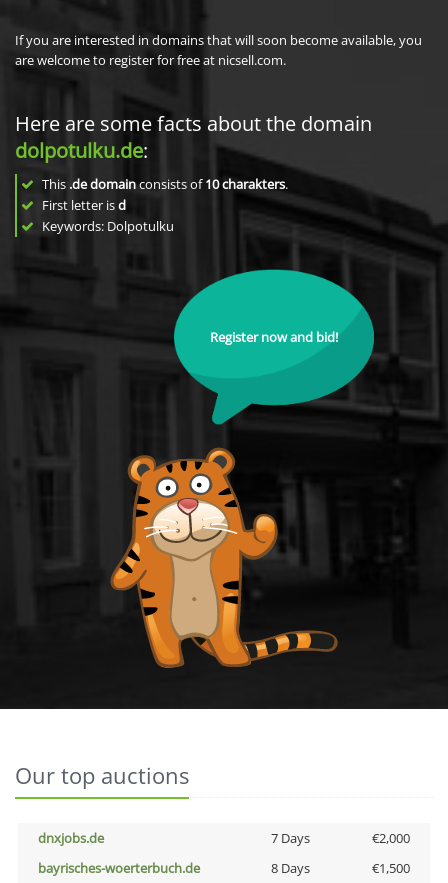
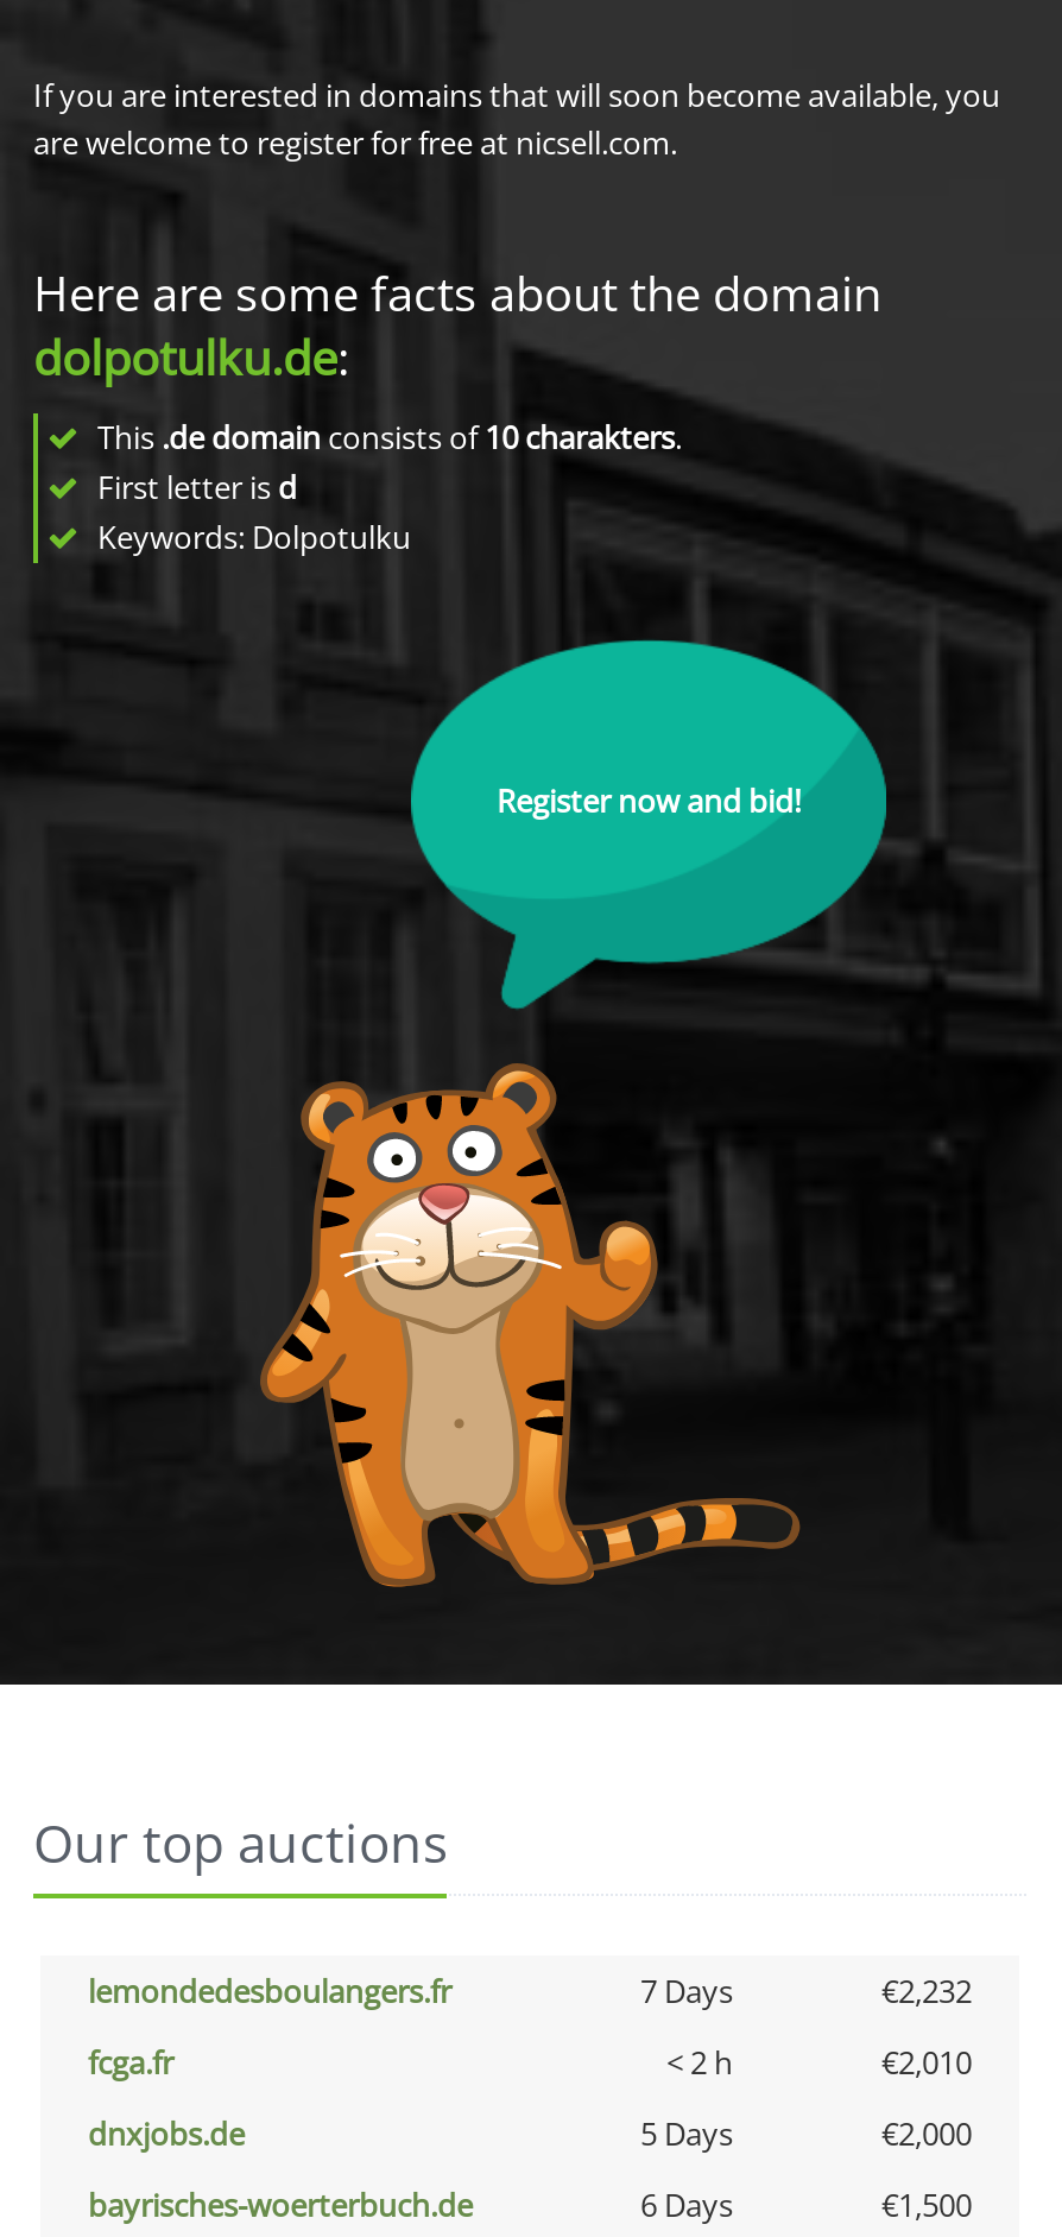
none -> [88,1970,972,2084] lemondedesboulangers.fr | 7 Days | €2,232 | fcga.fr | < 2 h | €2,010
[270,829,309,847] 7 Days -> [640,2112,733,2155] 5 Days
[270,859,309,877] 8 Days -> [640,2184,733,2226] 6 Days

